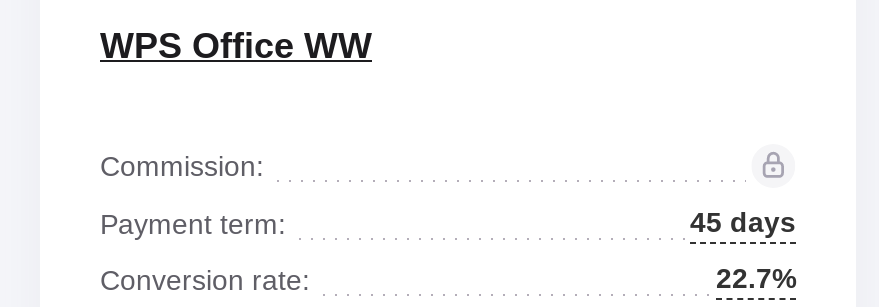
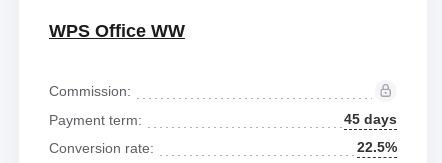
[716,262,796,294] 22.7% -> [357,139,397,155] 22.5%

